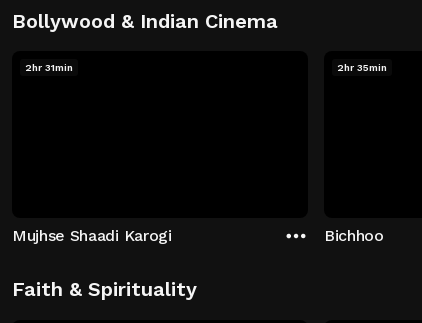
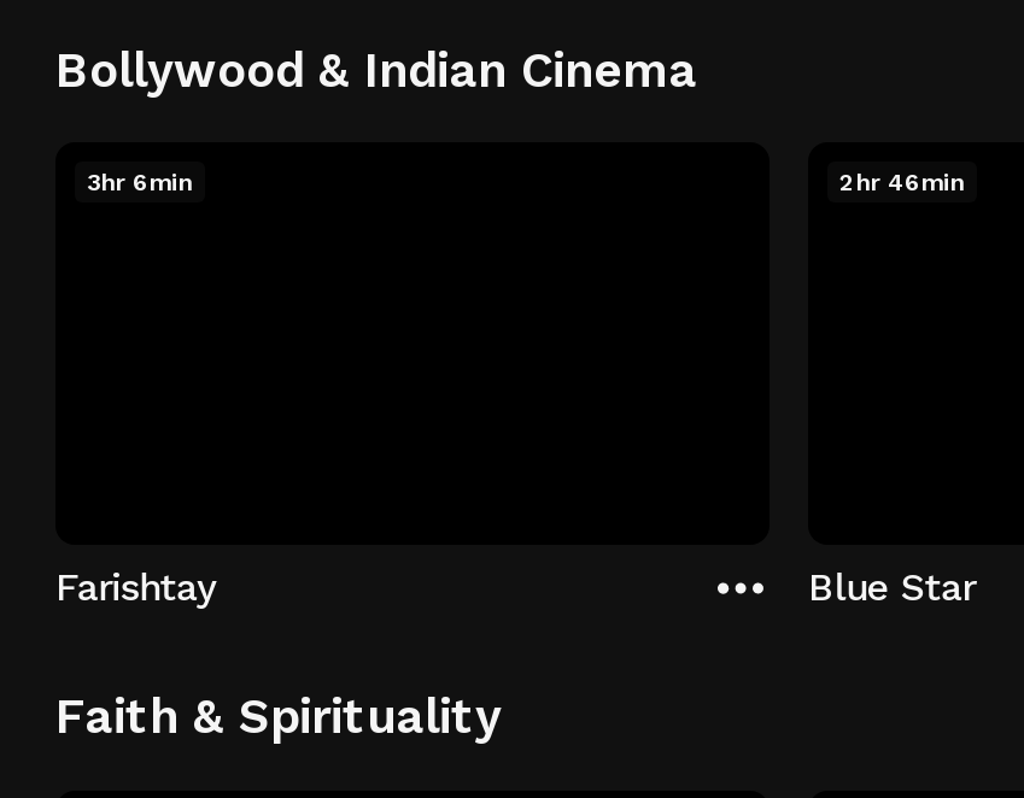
[25,62,73,73] 2hr 31min -> [87,169,193,195] 3hr 6min
[337,62,387,73] 2hr 35min -> [839,169,965,195] 2hr 46min
[12,225,172,244] Mujhse Shaadi Karogi -> [55,563,215,609] Farishtay
[324,225,384,244] Bichhoo -> [808,563,975,609] Blue Star

